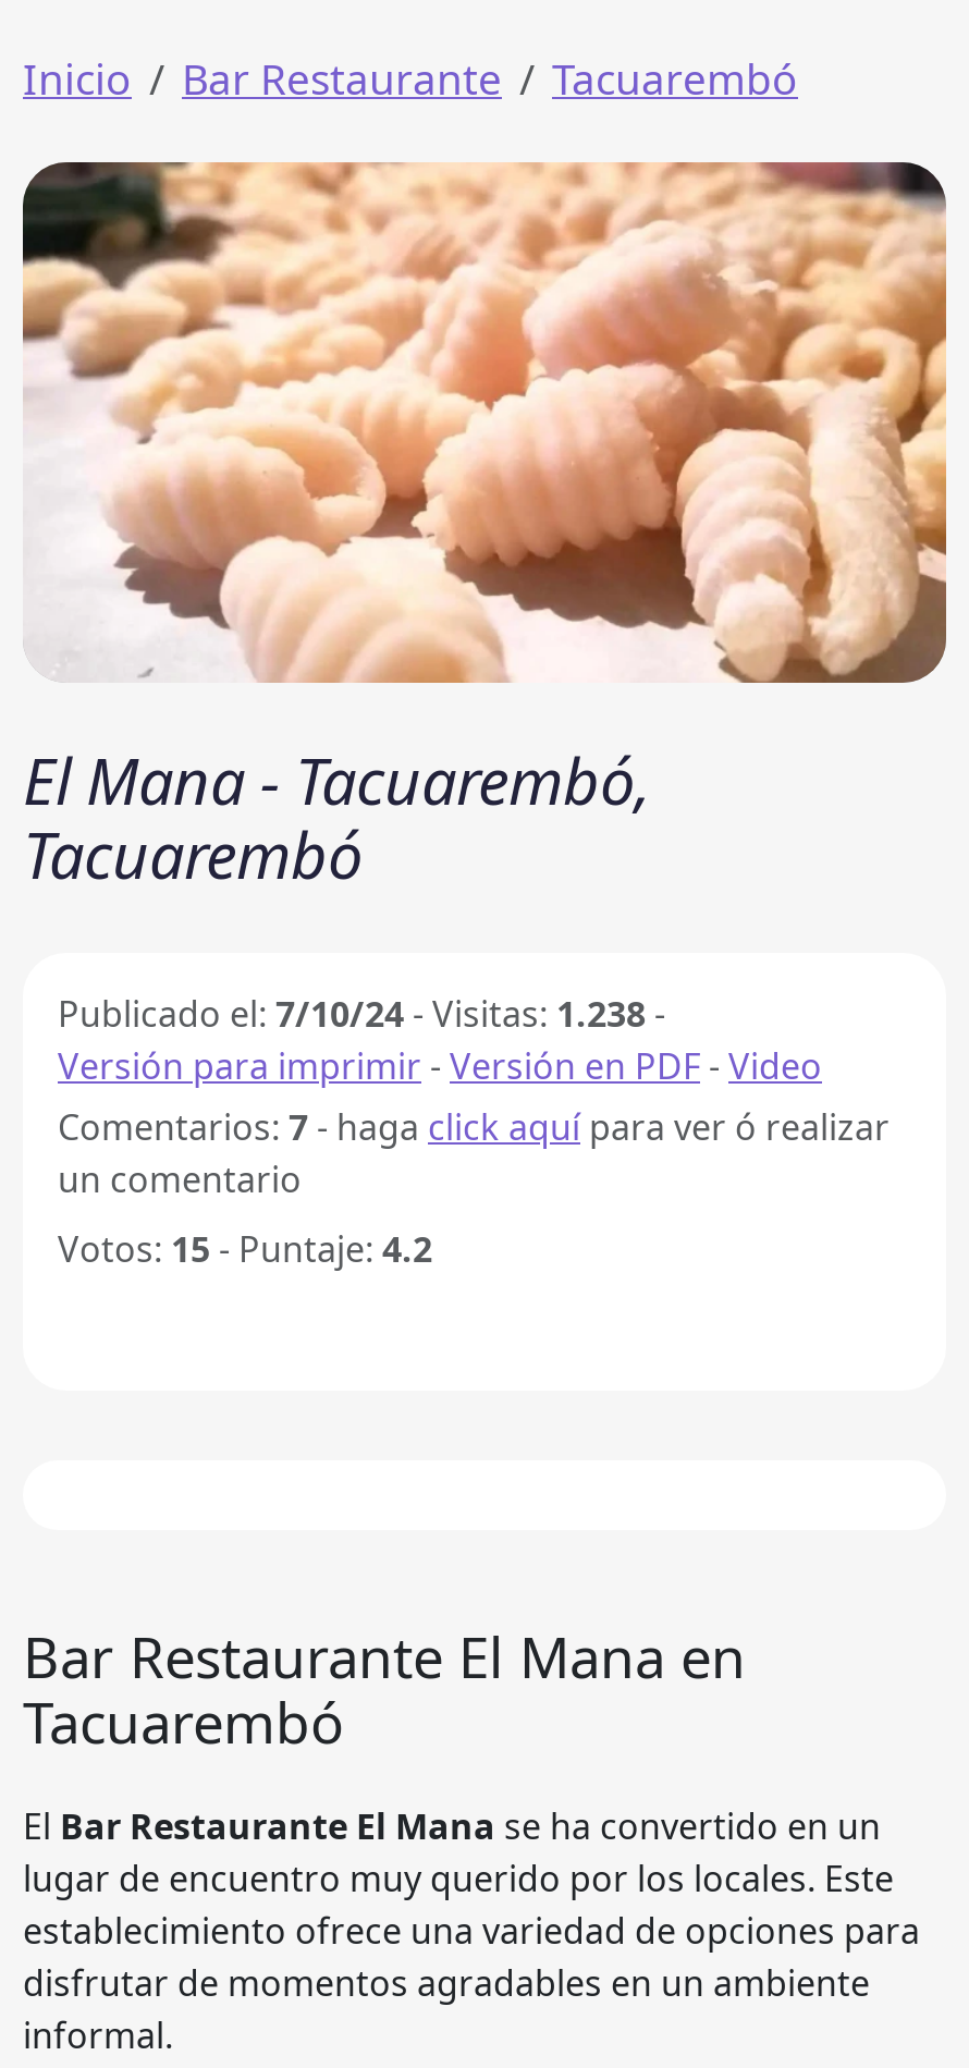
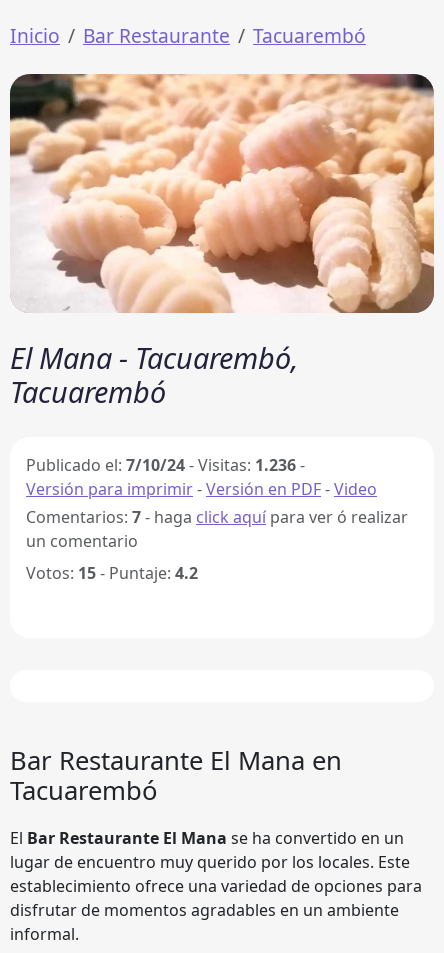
[58,989,665,1037] Publicado el: 7/10/24 - Visitas: 1.238 - -> [26,453,305,475] Publicado el: 7/10/24 - Visitas: 1.236 -

